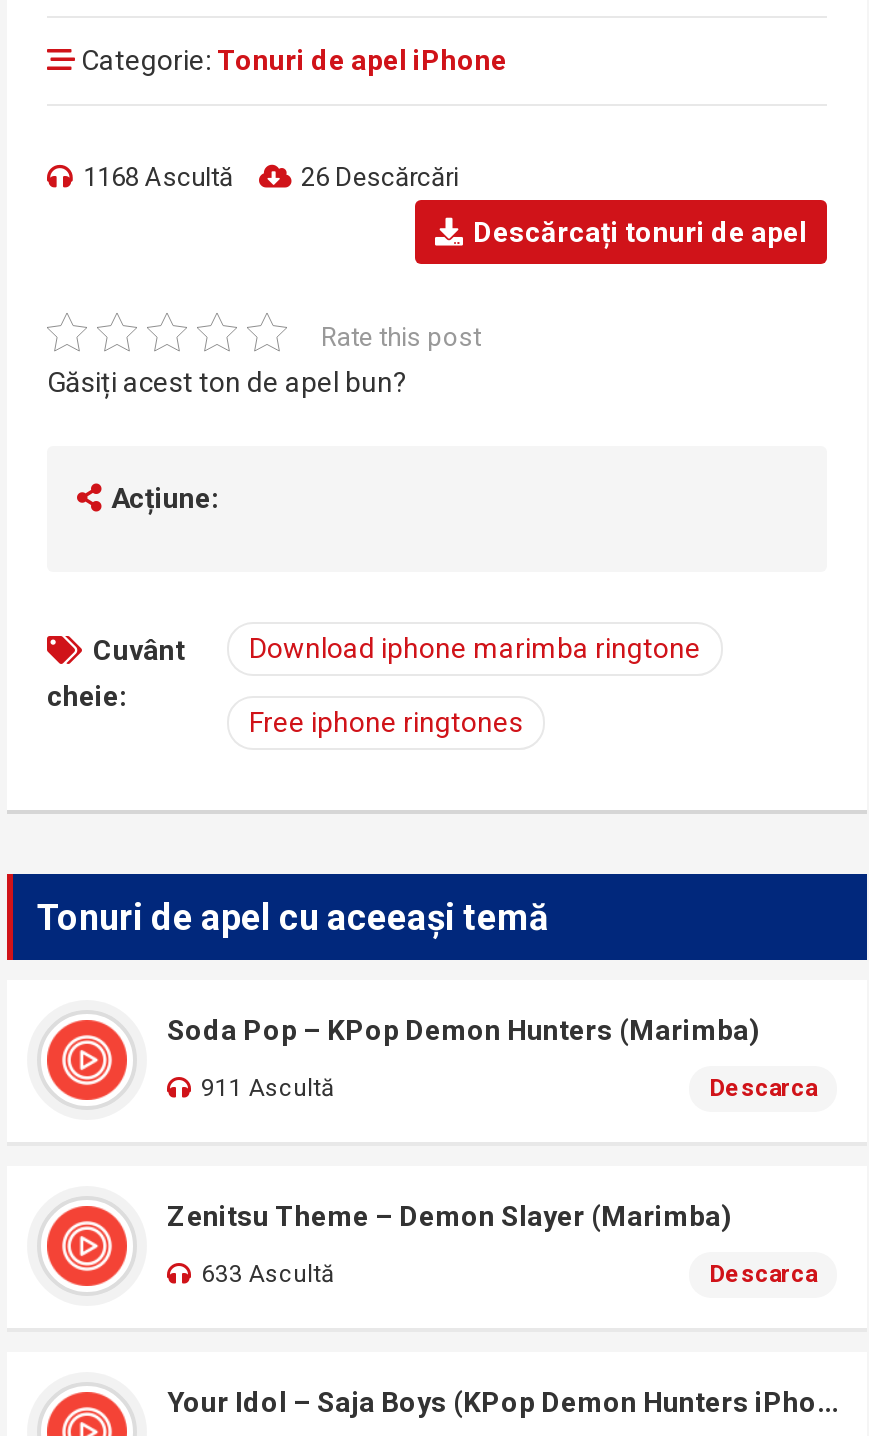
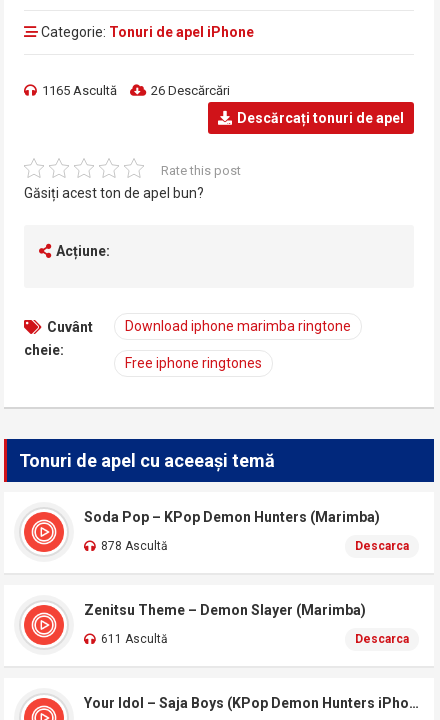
[83,162,233,192] 1168 Ascultă -> [42,83,117,98] 1165 Ascultă
[201,1074,335,1102] 911 Ascultă -> [101,539,168,553] 878 Ascultă
[201,1260,335,1288] 633 Ascultă -> [101,632,168,646] 611 Ascultă

